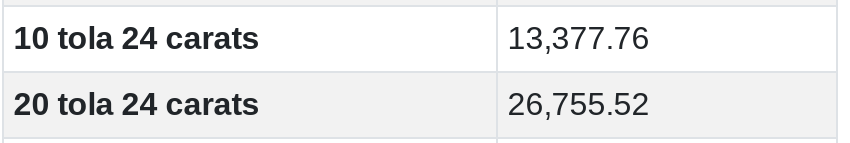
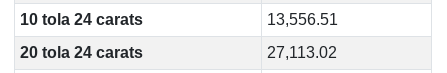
[508,21,650,55] 13,377.76 -> [267,11,338,28] 13,556.51
[508,87,650,121] 26,755.52 -> [267,44,337,61] 27,113.02

